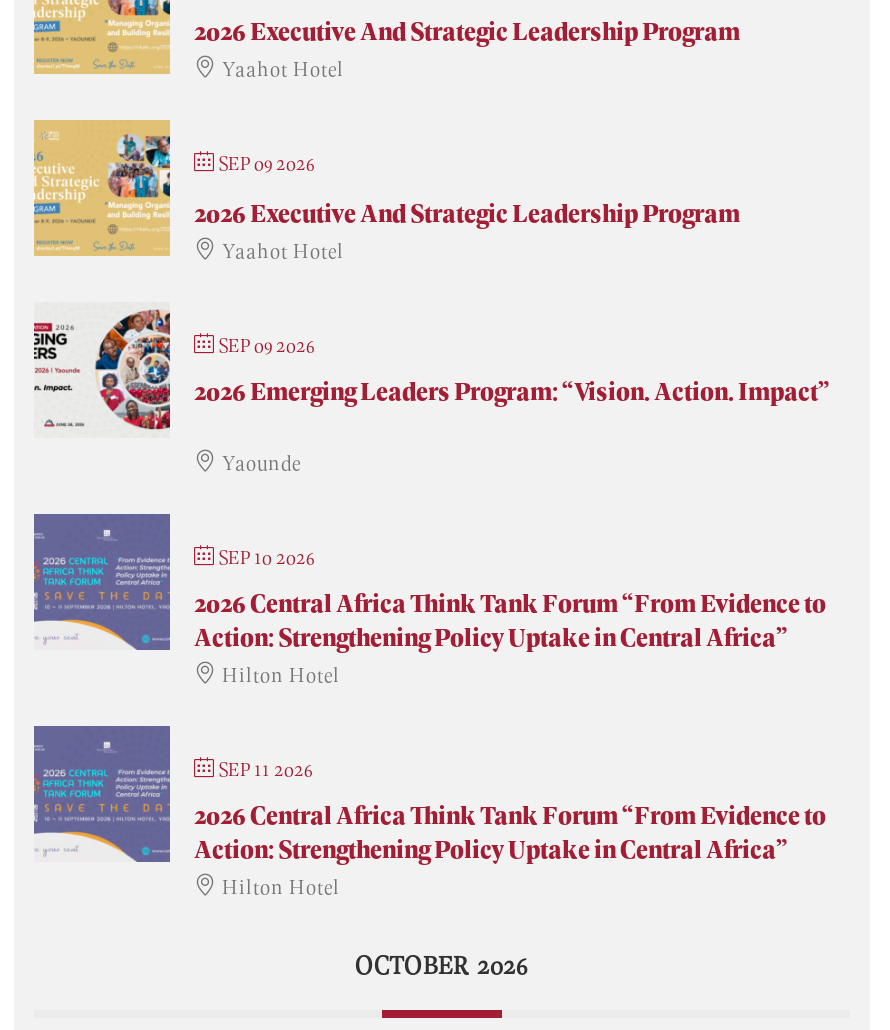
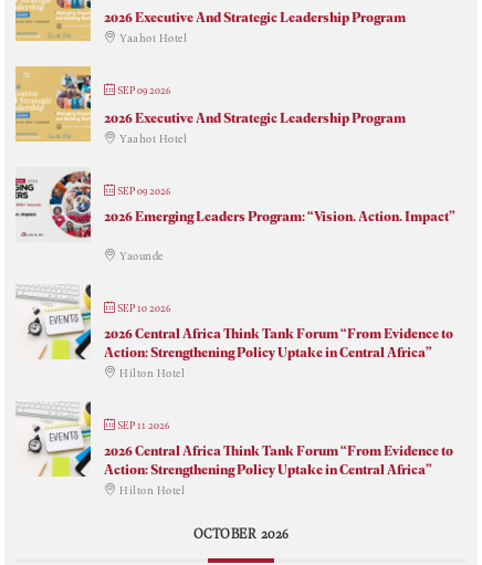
[32,512,172,652] [image] -> [15,284,92,360] [image]
[32,724,172,864] [image] -> [15,401,92,478] [image]

